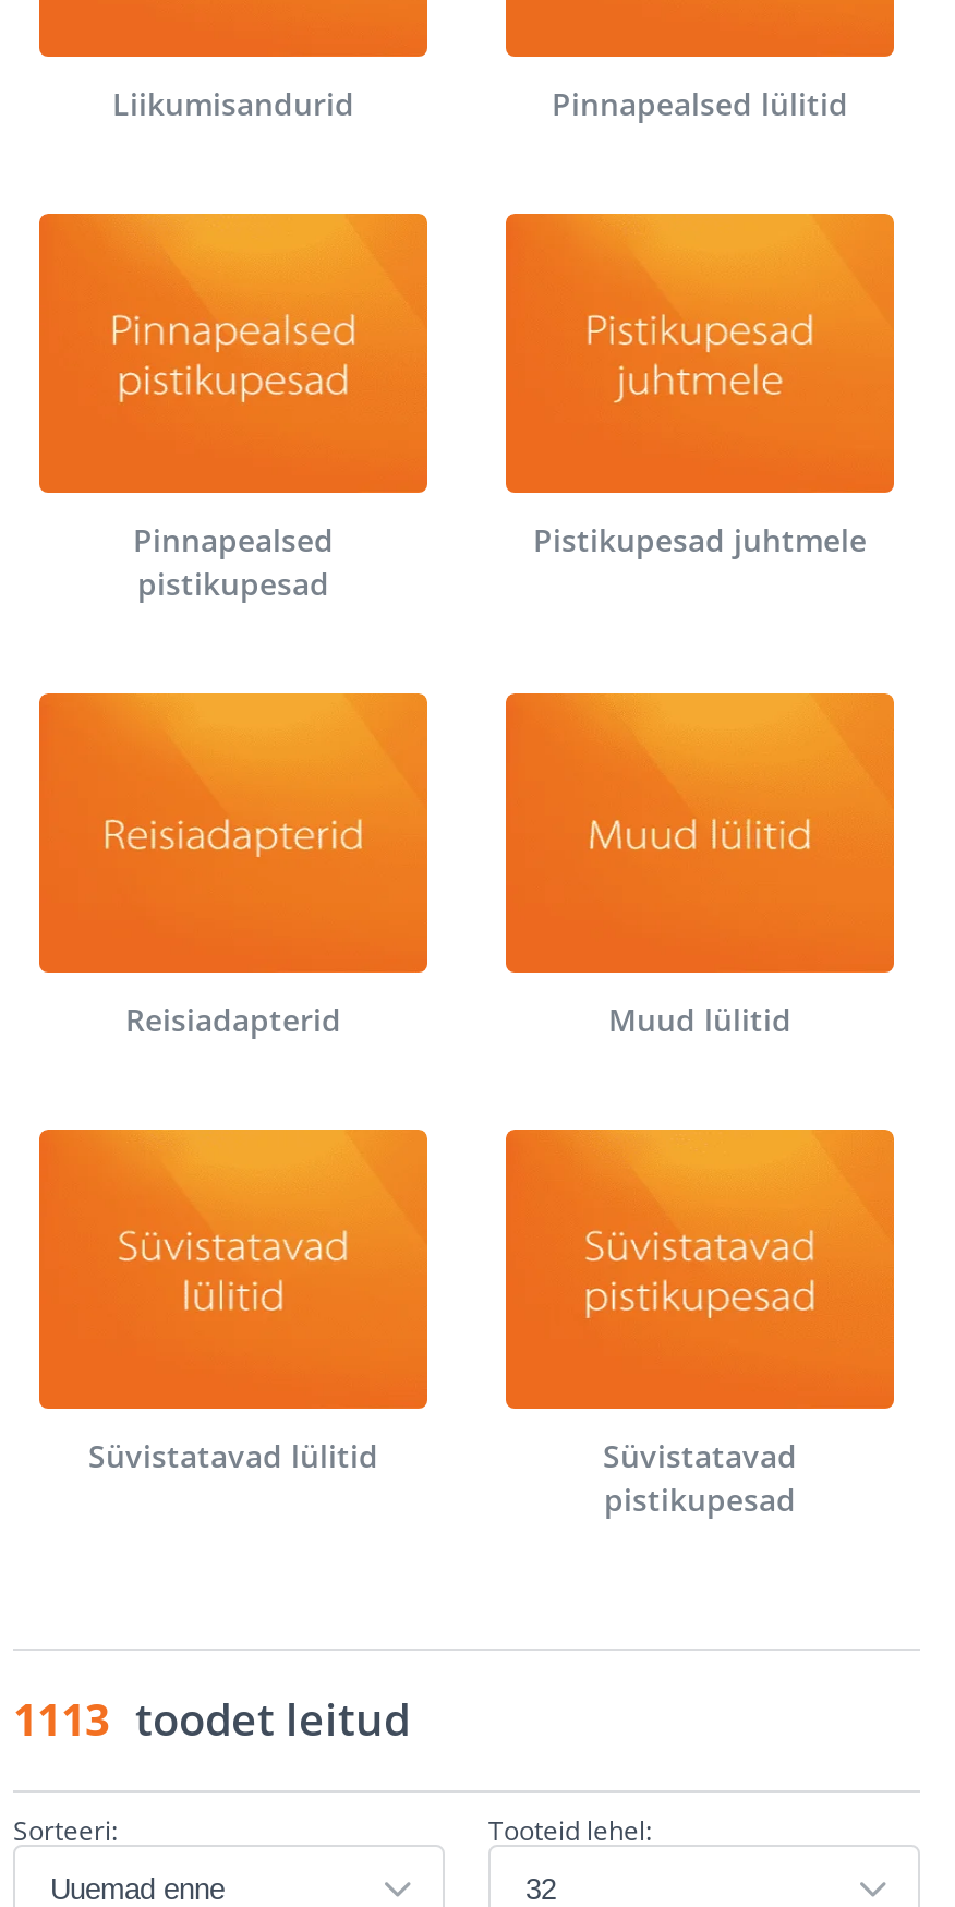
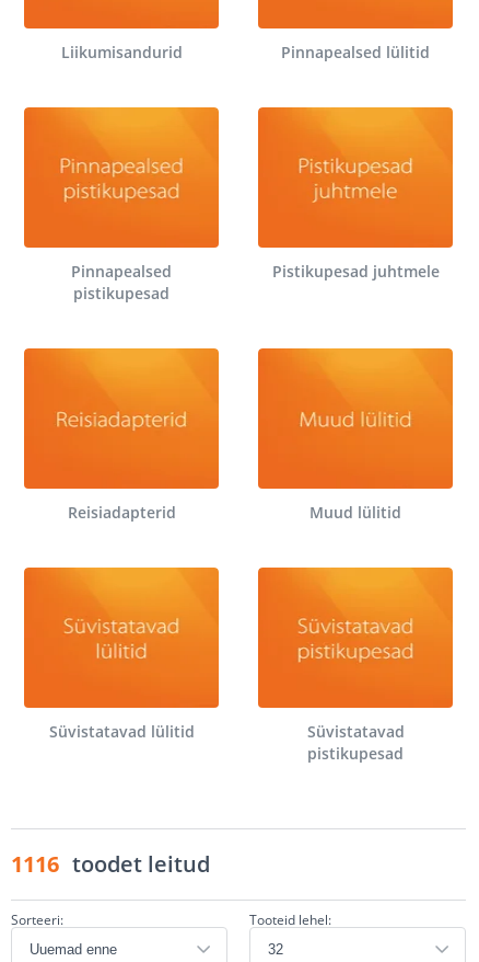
[13,1690,410,1749] 1113 toodet leitud -> [11,849,210,879] 1116 toodet leitud

